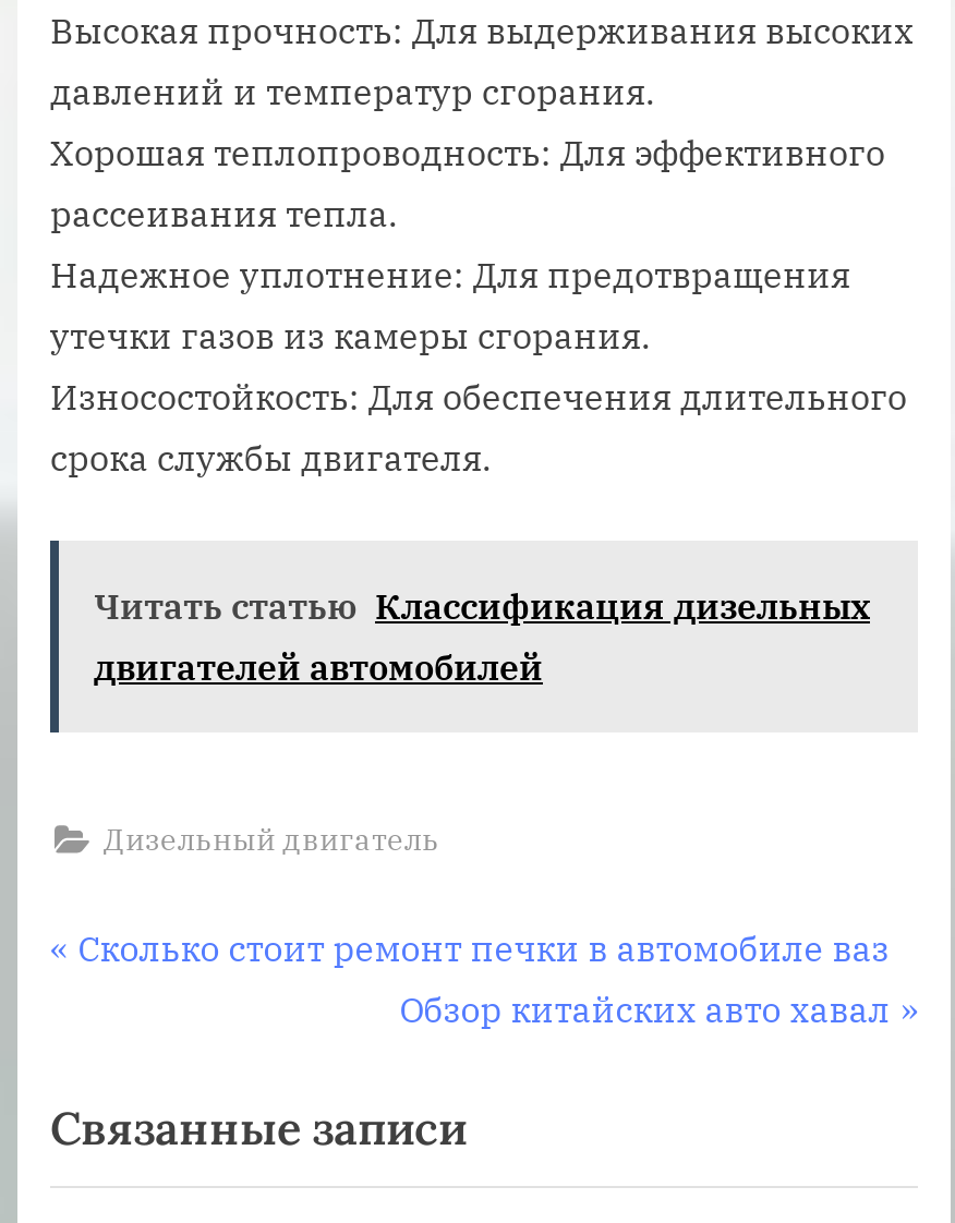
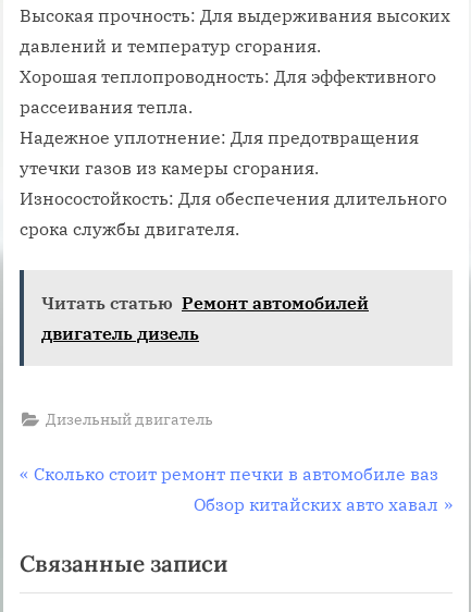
[94,585,870,690] Читать статью Классификация дизельных | двигателей автомобилей -> [41,292,369,345] Читать статью Ремонт автомобилей | двигатель дизель

